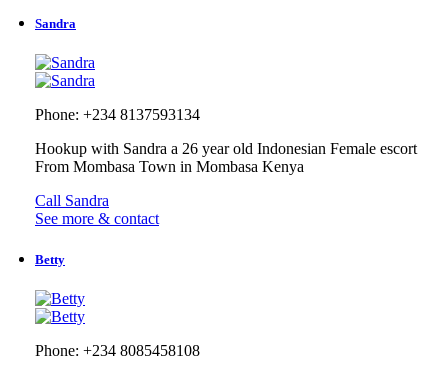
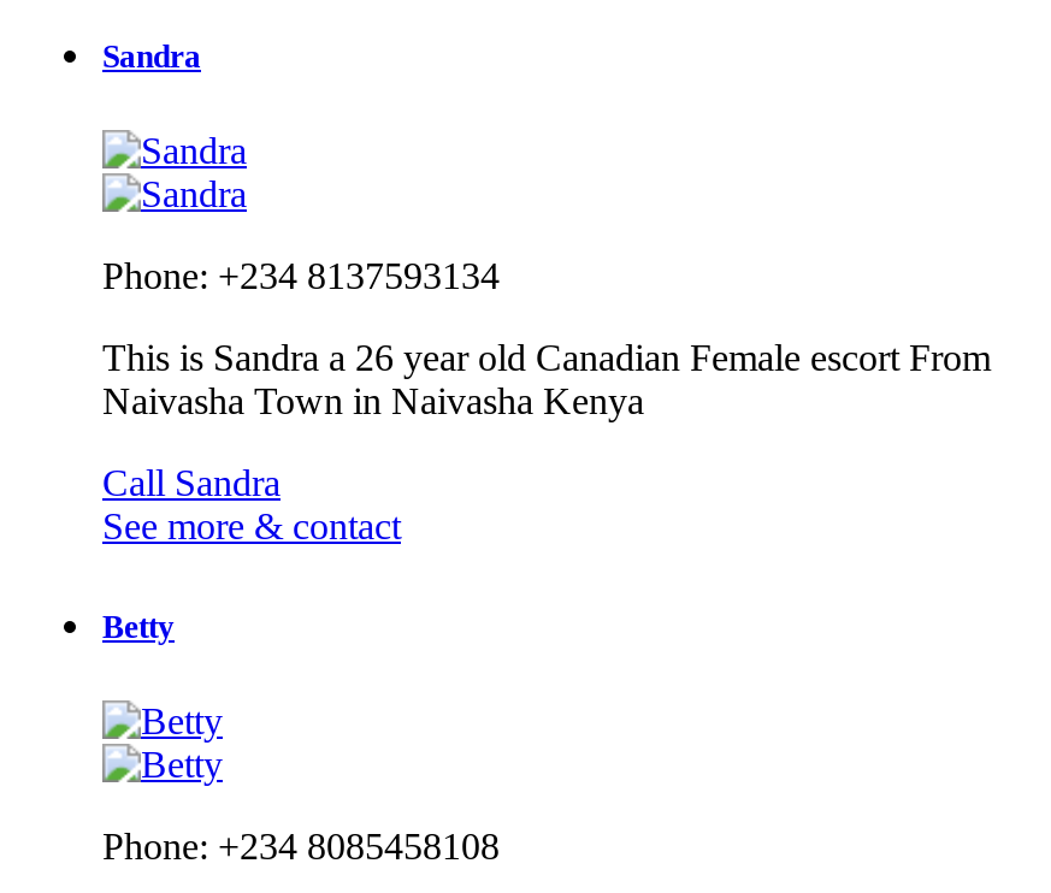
[35,140,417,175] Hookup with Sandra a 26 year old Indonesian Female escort | From Mombasa Town in Mombasa Kenya -> [102,338,991,422] This is Sandra a 26 year old Canadian Female escort From | Naivasha Town in Naivasha Kenya

